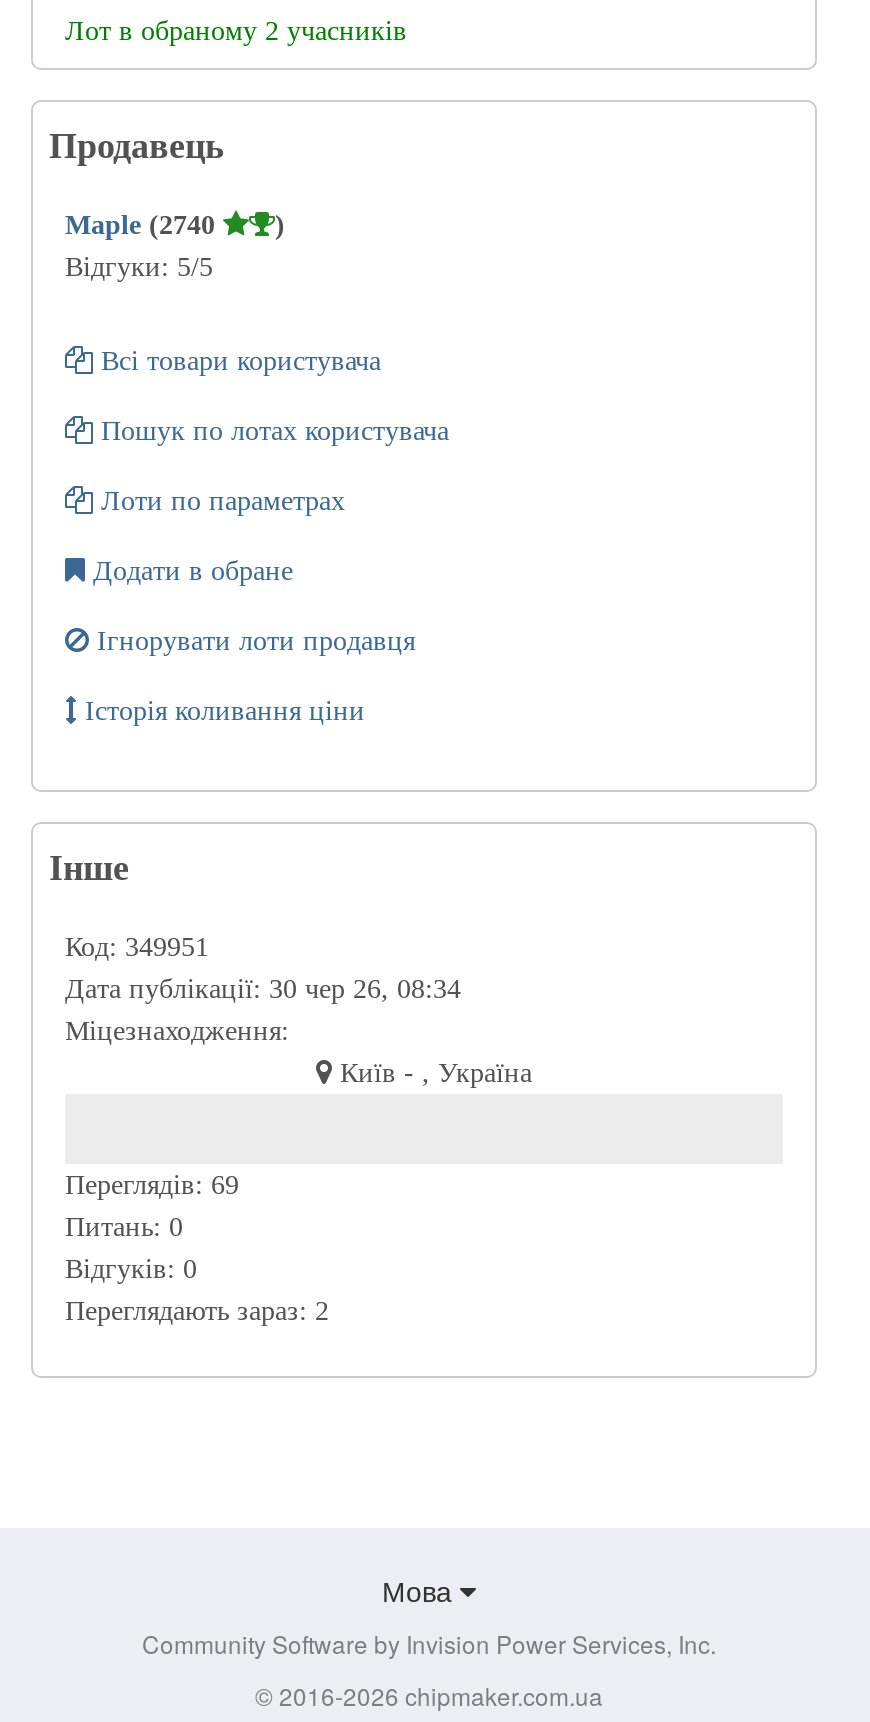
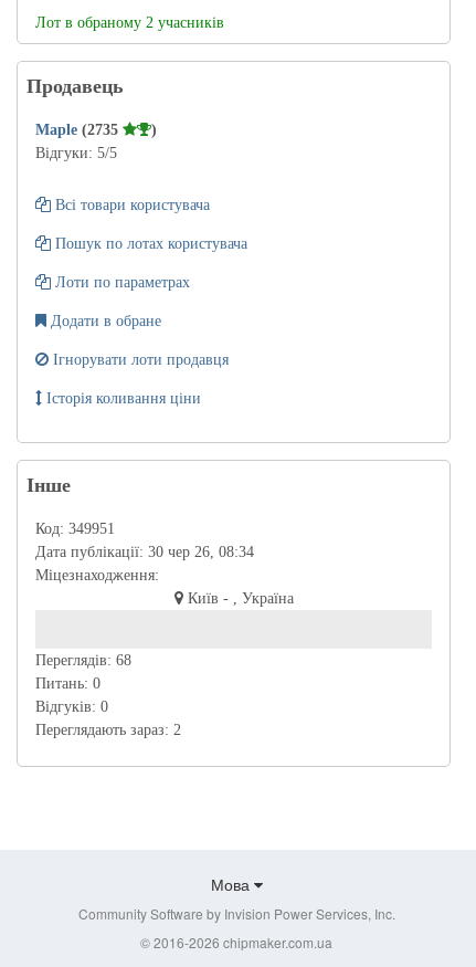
[65,210,223,240] Maple (2740 -> [35,122,123,138] Maple (2735
[65,1169,239,1199] Переглядів: 69 -> [35,652,131,668] Переглядів: 68

